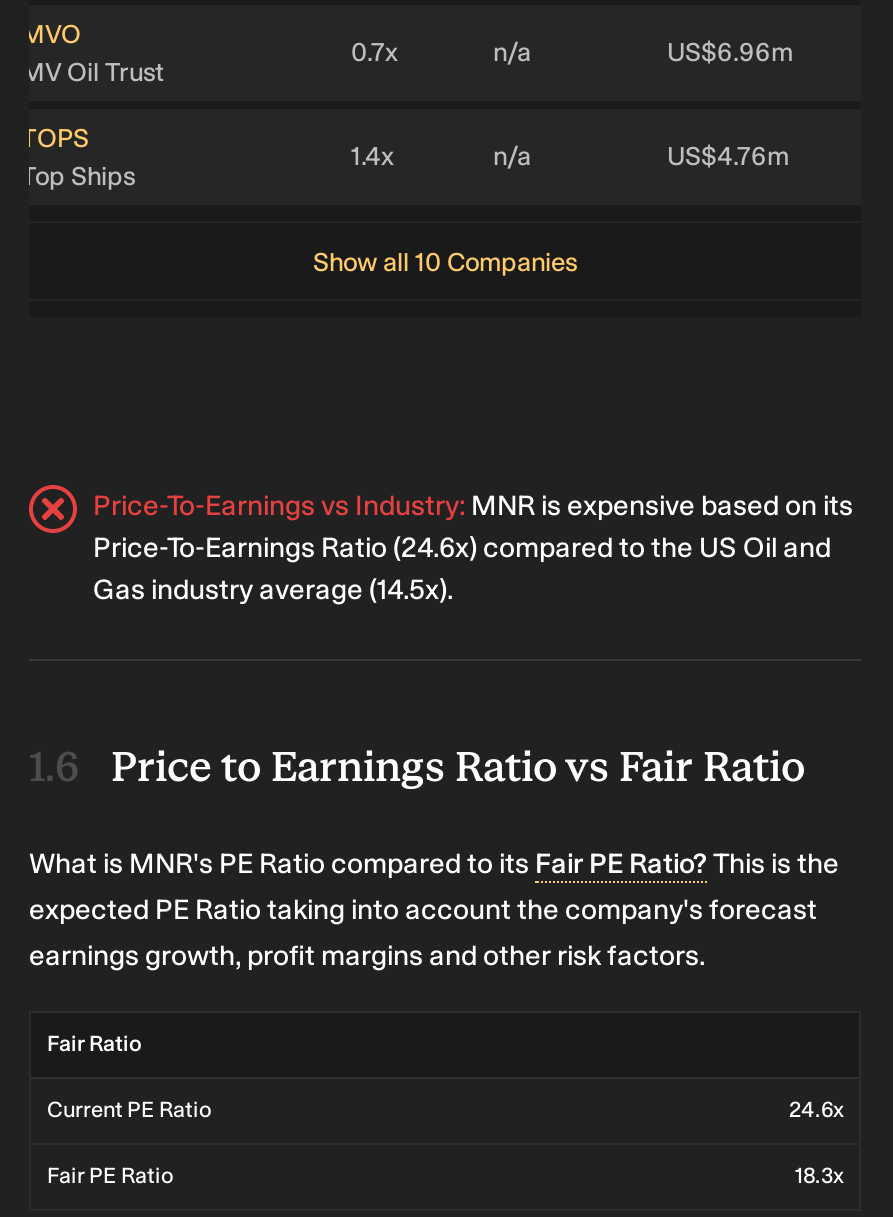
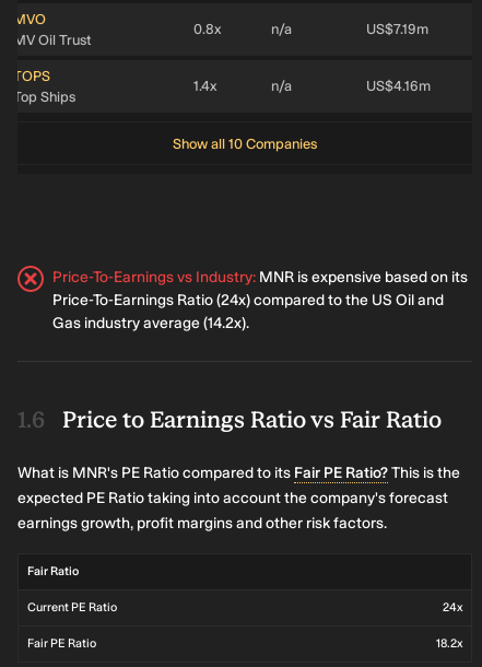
[351,37,397,67] 0.7x -> [193,21,221,37] 0.8x
[667,37,793,67] US$6.96m -> [366,21,428,37] US$7.19m
[667,141,789,171] US$4.76m -> [366,78,431,94] US$4.16m
[93,531,831,565] Price-To-Earnings Ratio (24.6x) compared to the US Oil and -> [52,291,444,309] Price-To-Earnings Ratio (24x) compared to the US Oil and
[93,573,453,607] Gas industry average (14.5x). -> [52,314,249,332] Gas industry average (14.2x).
[789,1097,843,1123] 24.6x -> [443,600,462,615] 24x
[795,1163,843,1189] 18.3x -> [436,636,462,651] 18.2x

